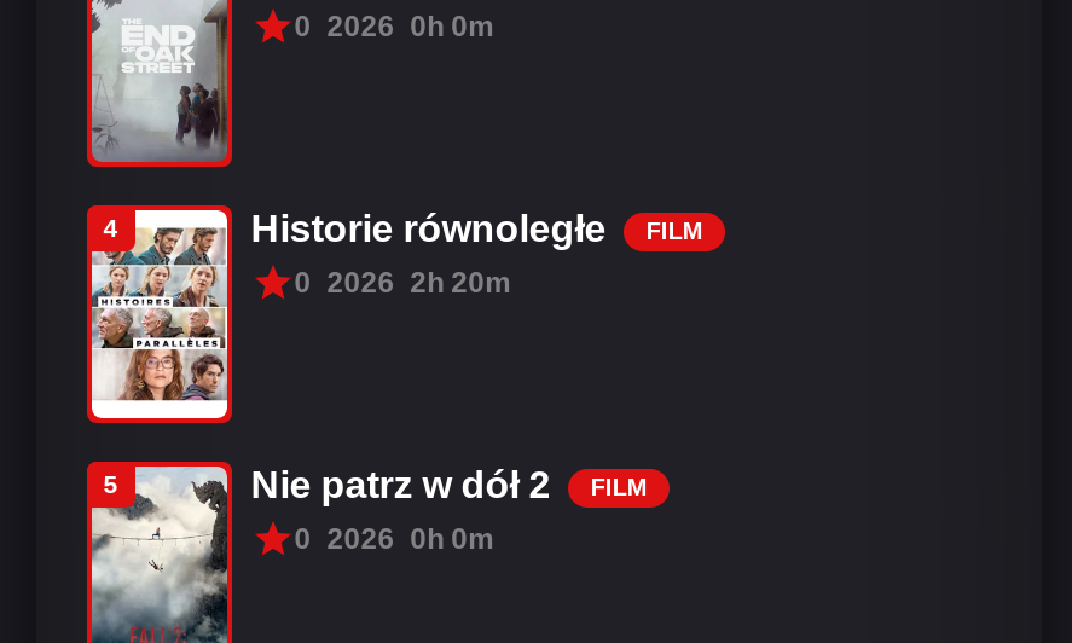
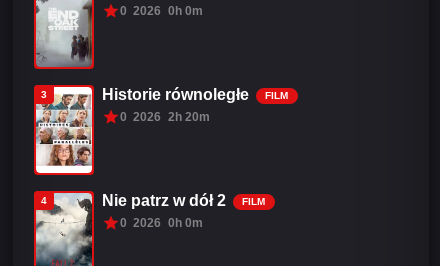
[103,216,118,242] 4 -> [41,89,47,100] 3
[103,472,118,498] 5 -> [41,195,47,206] 4

